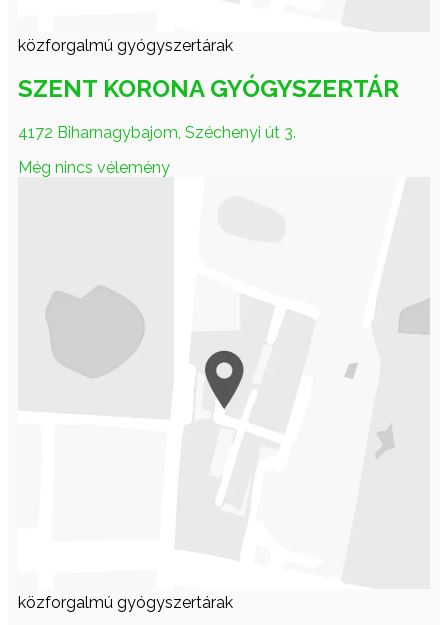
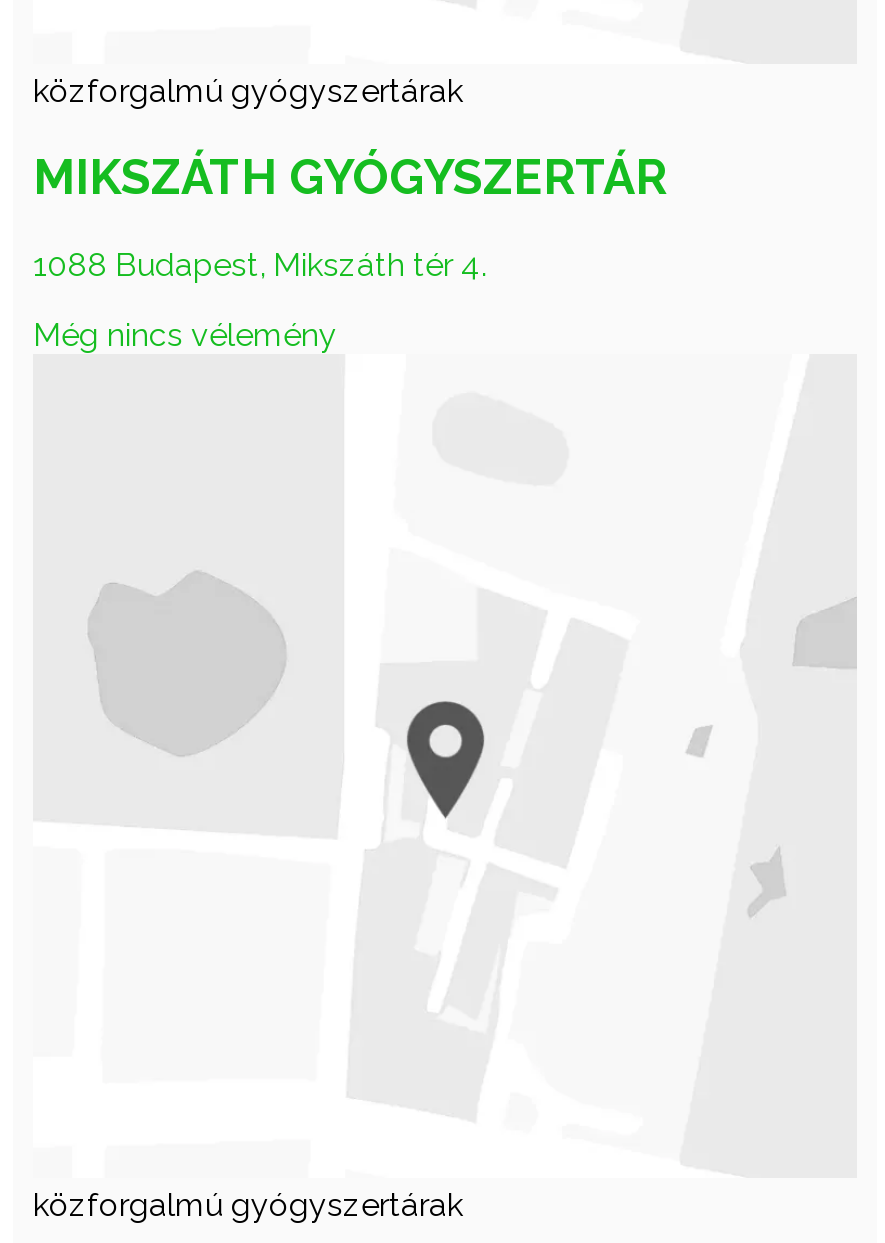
[18,74,399,103] SZENT KORONA GYÓGYSZERTÁR -> [33,149,667,207] MIKSZÁTH GYÓGYSZERTÁR
[18,123,296,142] 4172 Biharnagybajom, Széchenyi út 3. -> [33,247,487,285] 1088 Budapest, Mikszáth tér 4.

